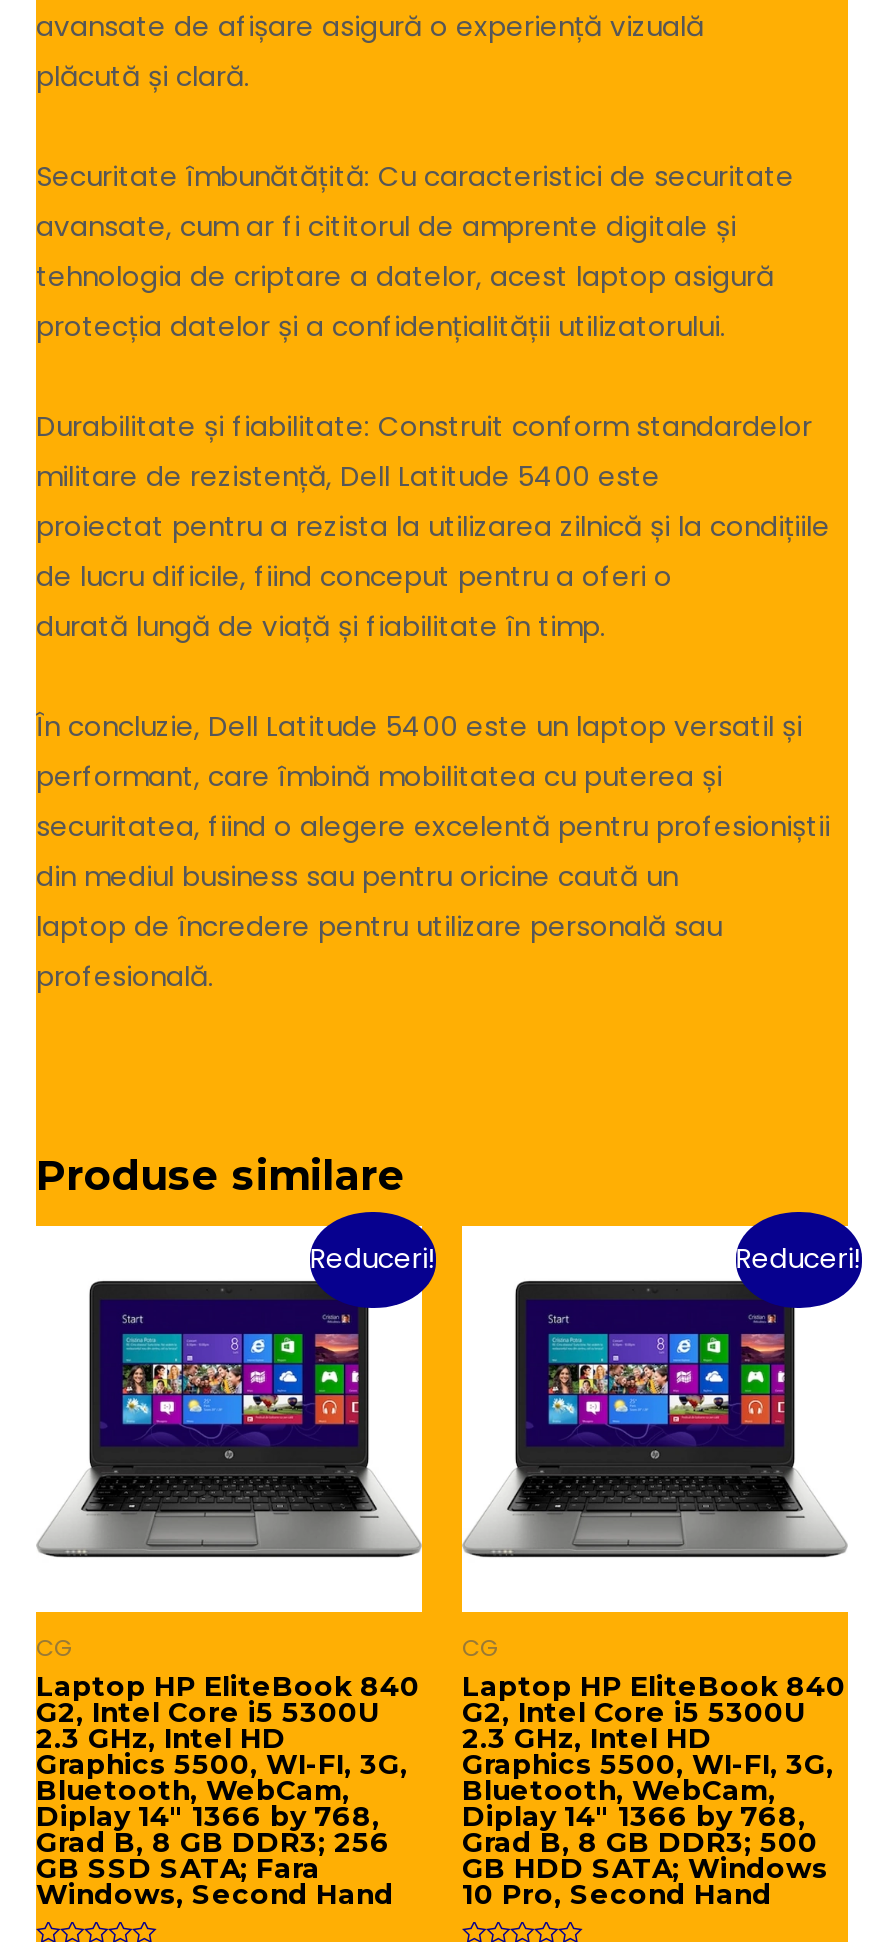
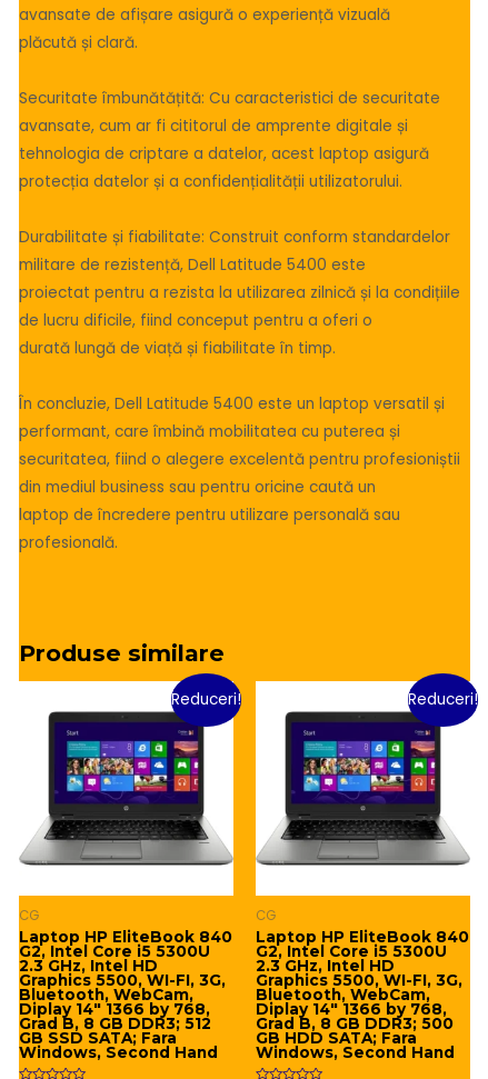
[36,1827,390,1859] Grad B, 8 GB DDR3; 256 -> [19,1015,211,1033] Grad B, 8 GB DDR3; 512
[462,1853,828,1911] GB HDD SATA; Windows | 10 Pro, Second Hand -> [256,1029,455,1062] GB HDD SATA; Fara | Windows, Second Hand

